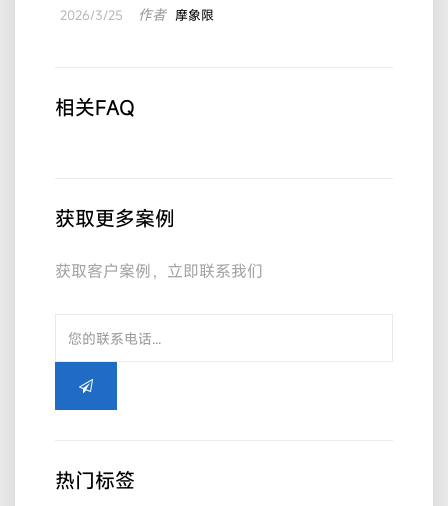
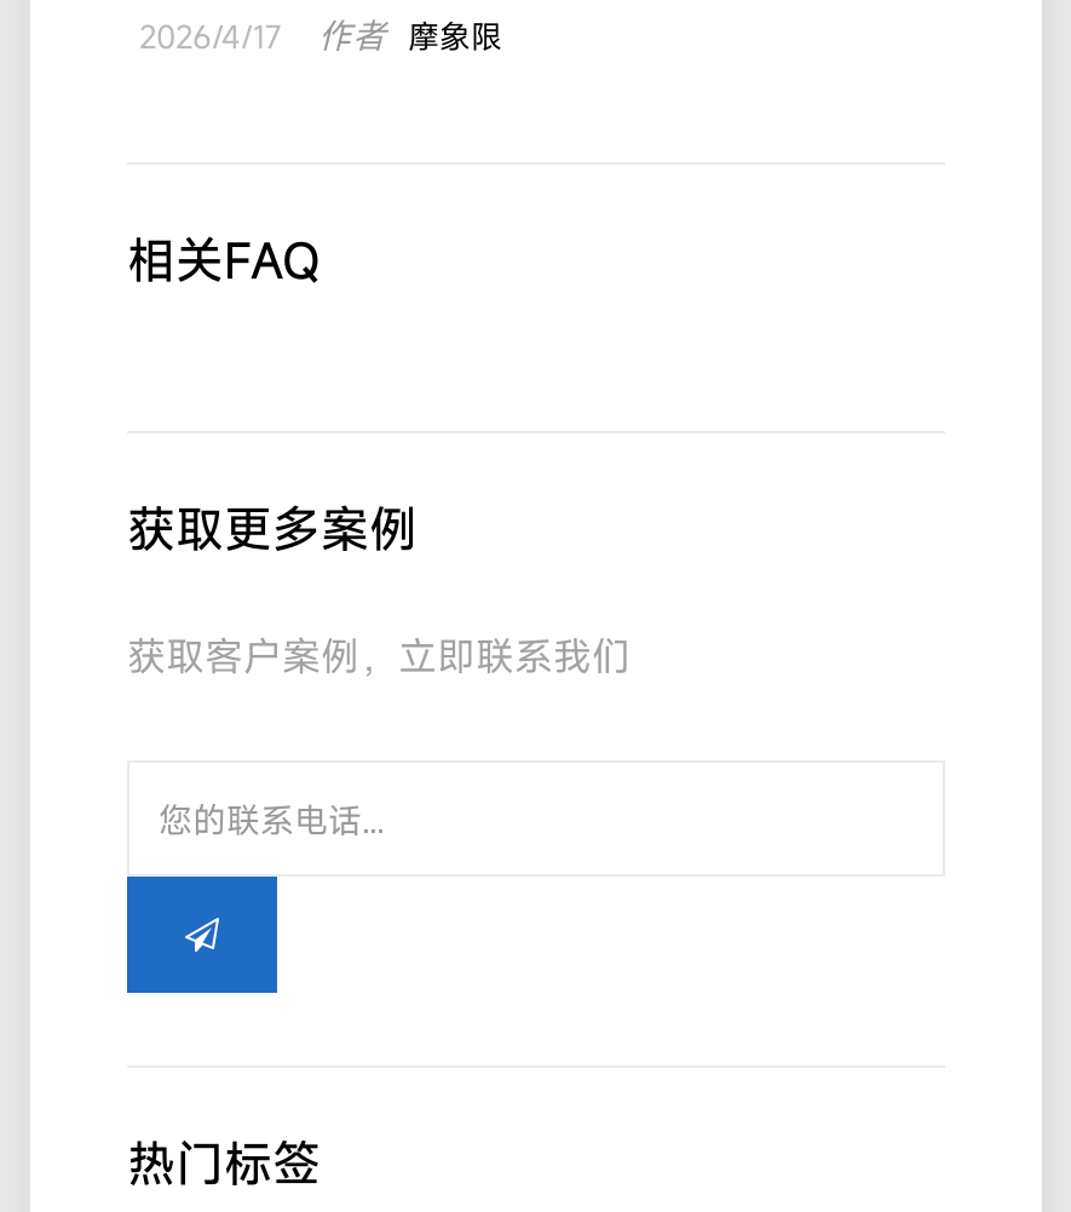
[60,5,214,24] 2026/3/25 作者 摩象限 -> [139,12,502,58] 2026/4/17 作者 摩象限

